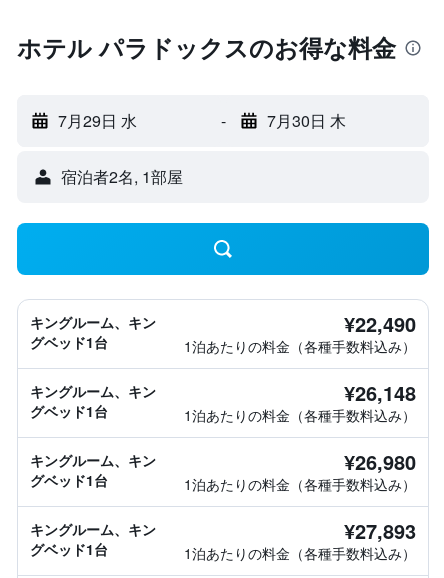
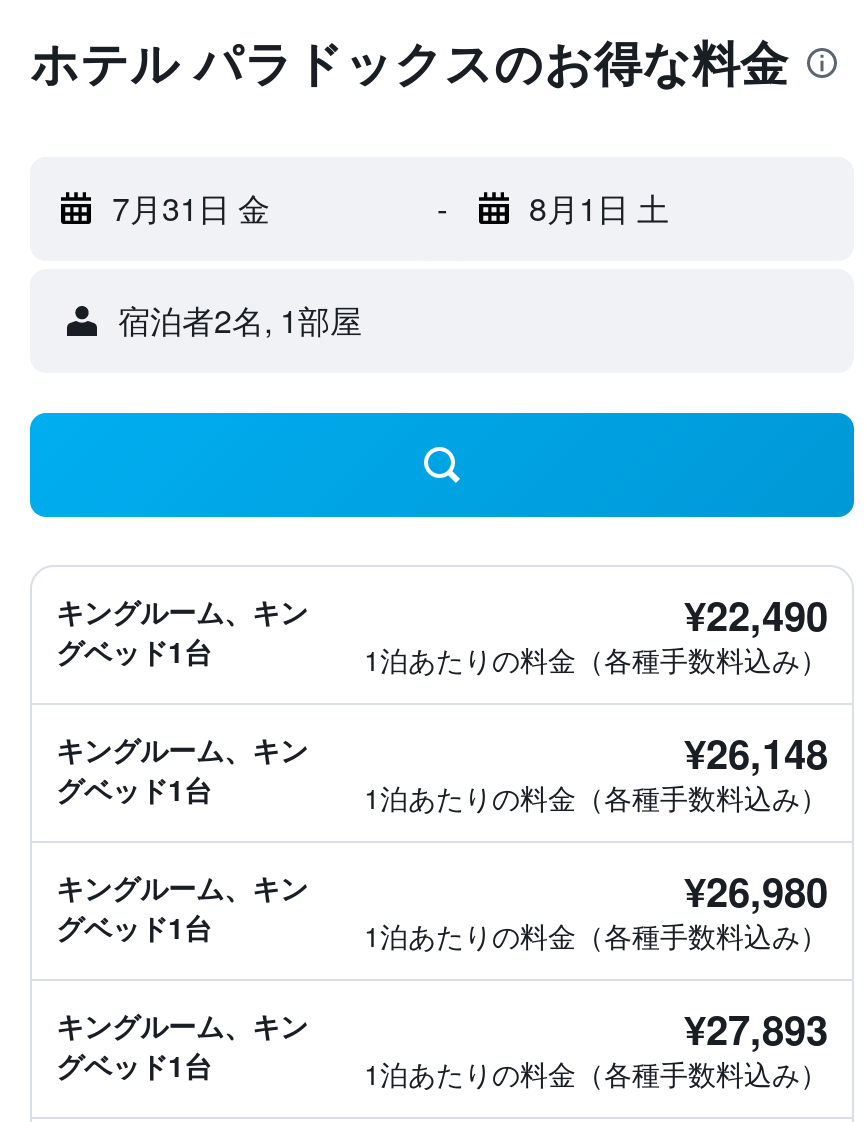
[58,109,137,132] 7月29日 水 -> [112,185,270,231] 7月31日 金
[266,109,345,132] 7月30日 木 -> [529,185,669,231] 8月1日 土

